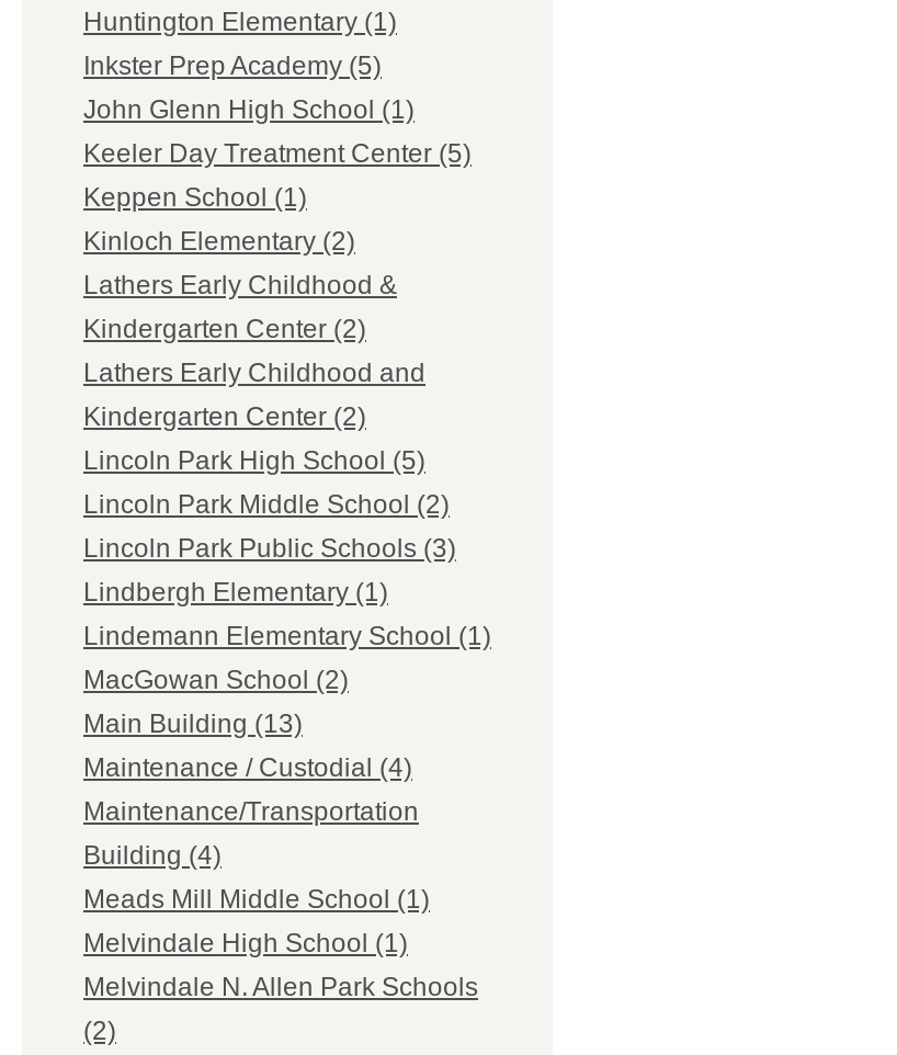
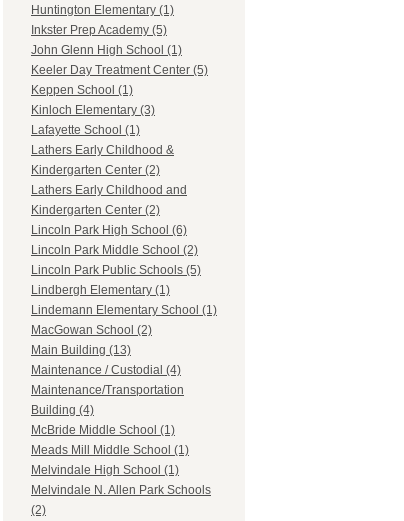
[83,227,355,257] Kinloch Elementary (2) -> [31,103,155,137] Kinloch Elementary (3) | Lafayette School (1)
[83,446,425,477] Lincoln Park High School (5) -> [31,223,187,237] Lincoln Park High School (6)
[83,534,456,564] Lincoln Park Public Schools (3) -> [31,263,201,277] Lincoln Park Public Schools (5)
none -> [31,423,175,437] McBride Middle School (1)

